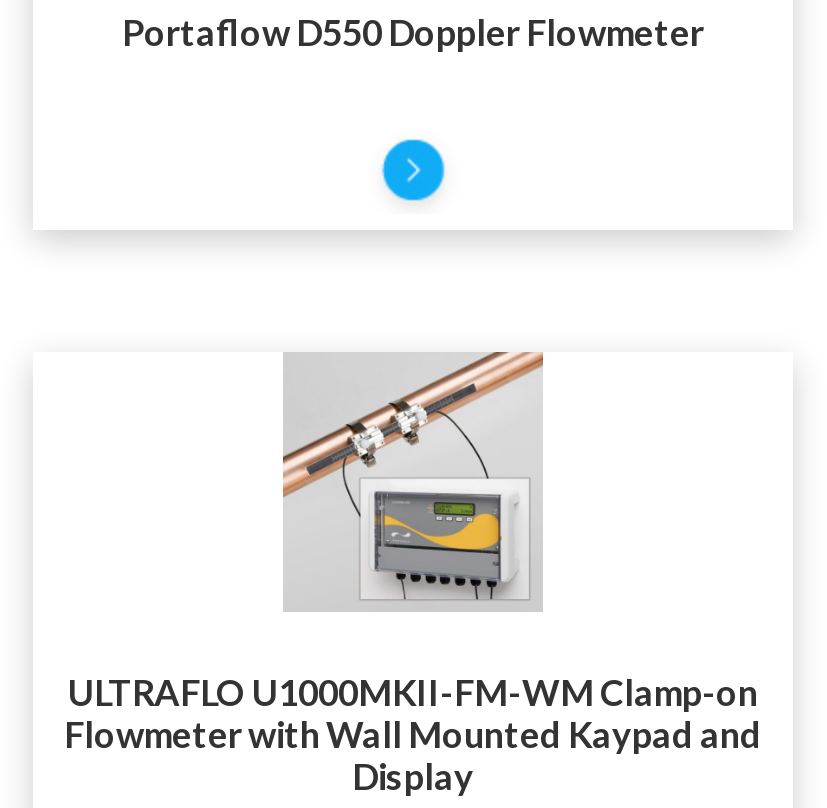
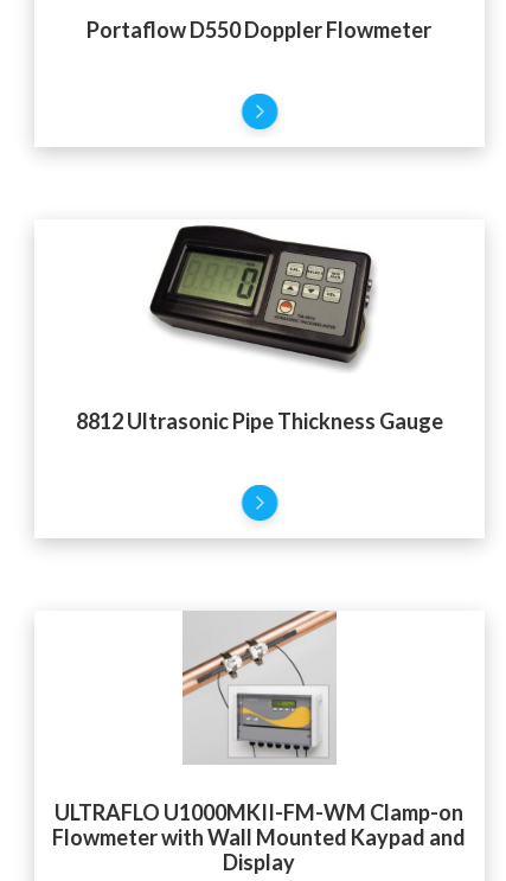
none -> [76,225,443,434] [image] | 8812 Ultrasonic Pipe Thickness Gauge

